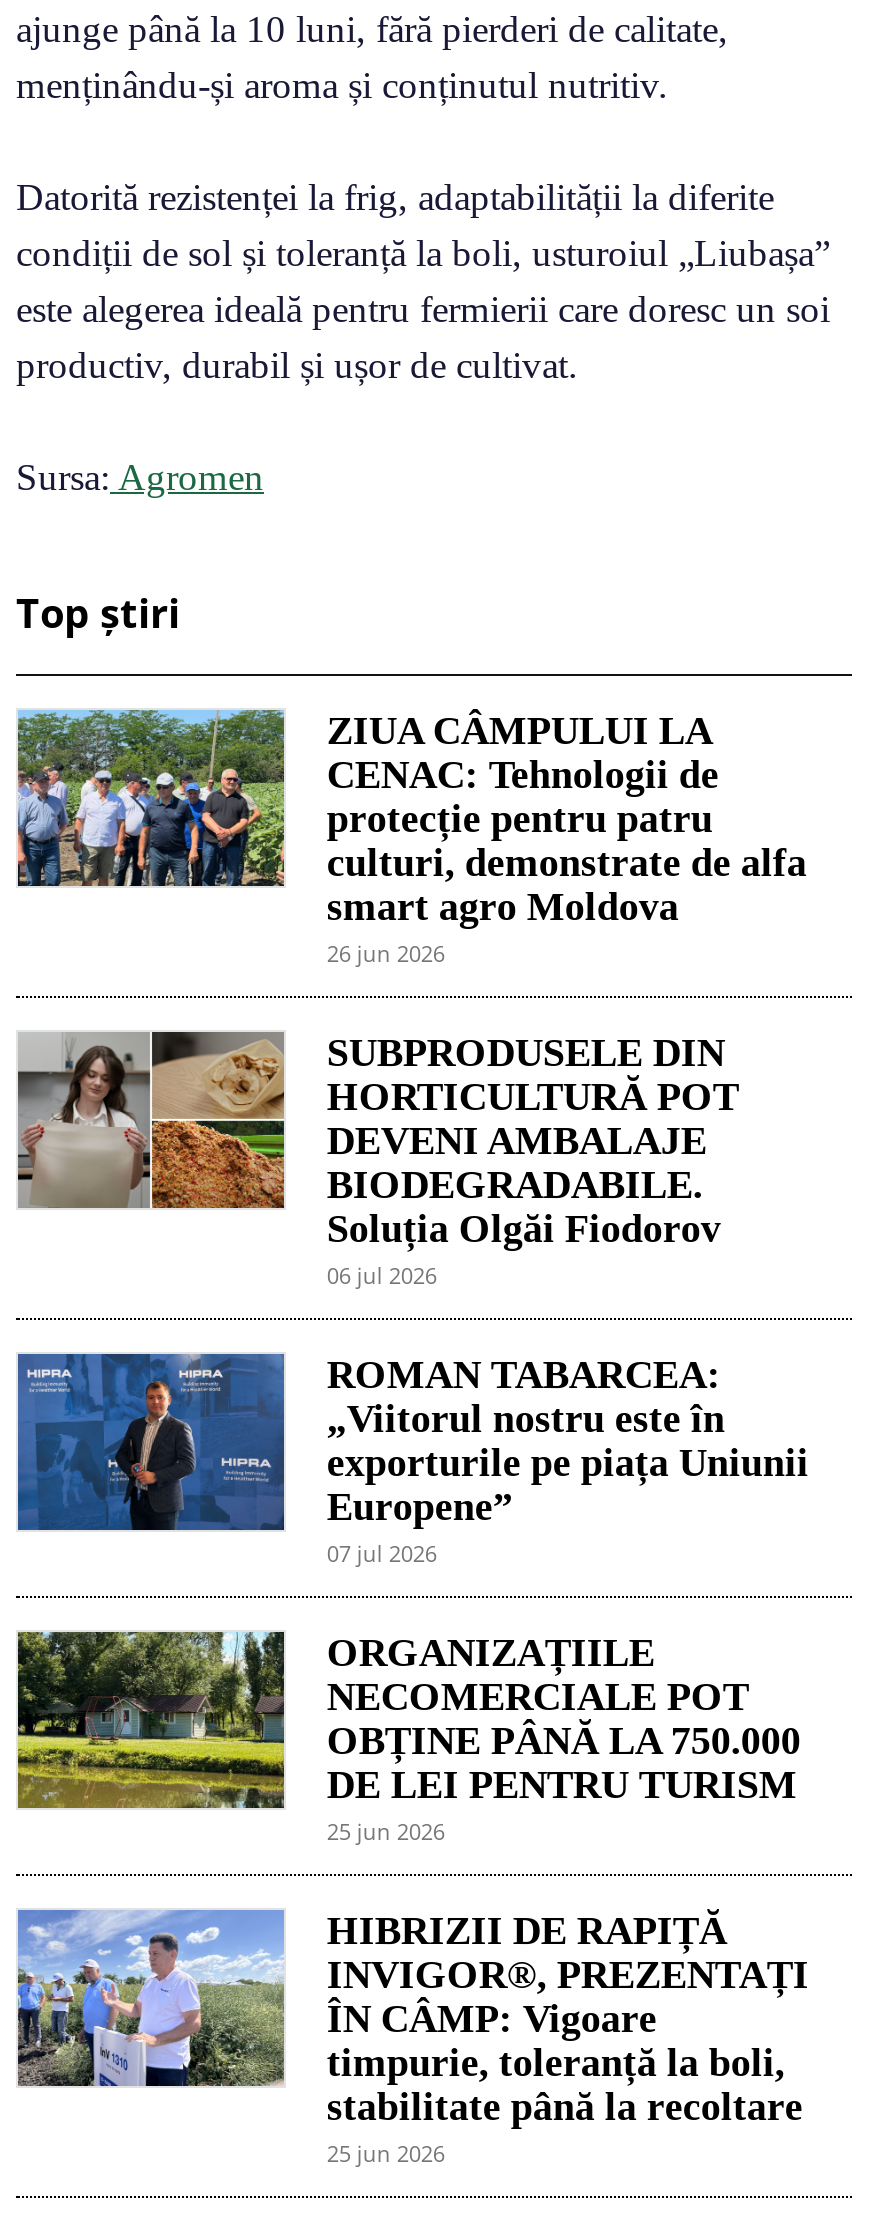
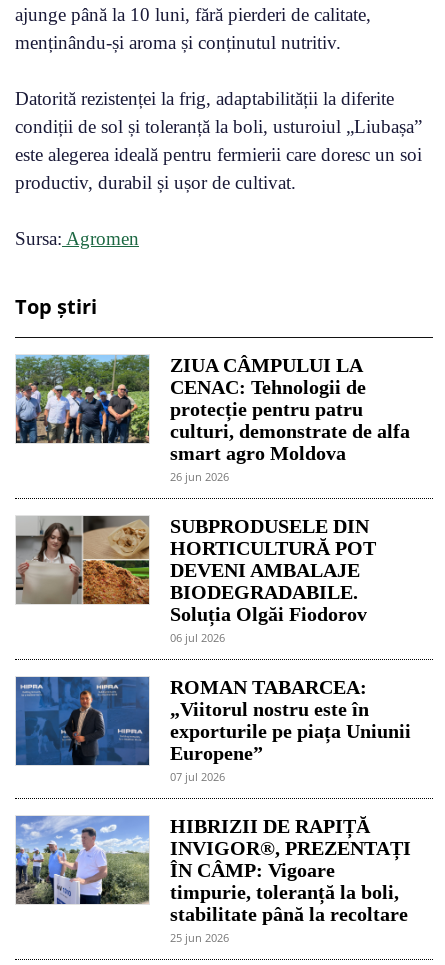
[16,1630,801,1846] [image] | ORGANIZAȚIILE | NECOMERCIALE POT | OBȚINE PÂNĂ LA 750.000 | DE LEI PENTRU TURISM | 25 jun 2026 -> none

